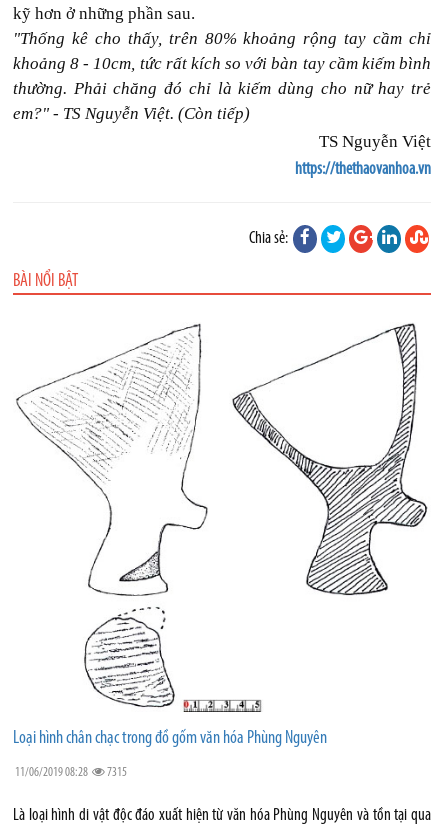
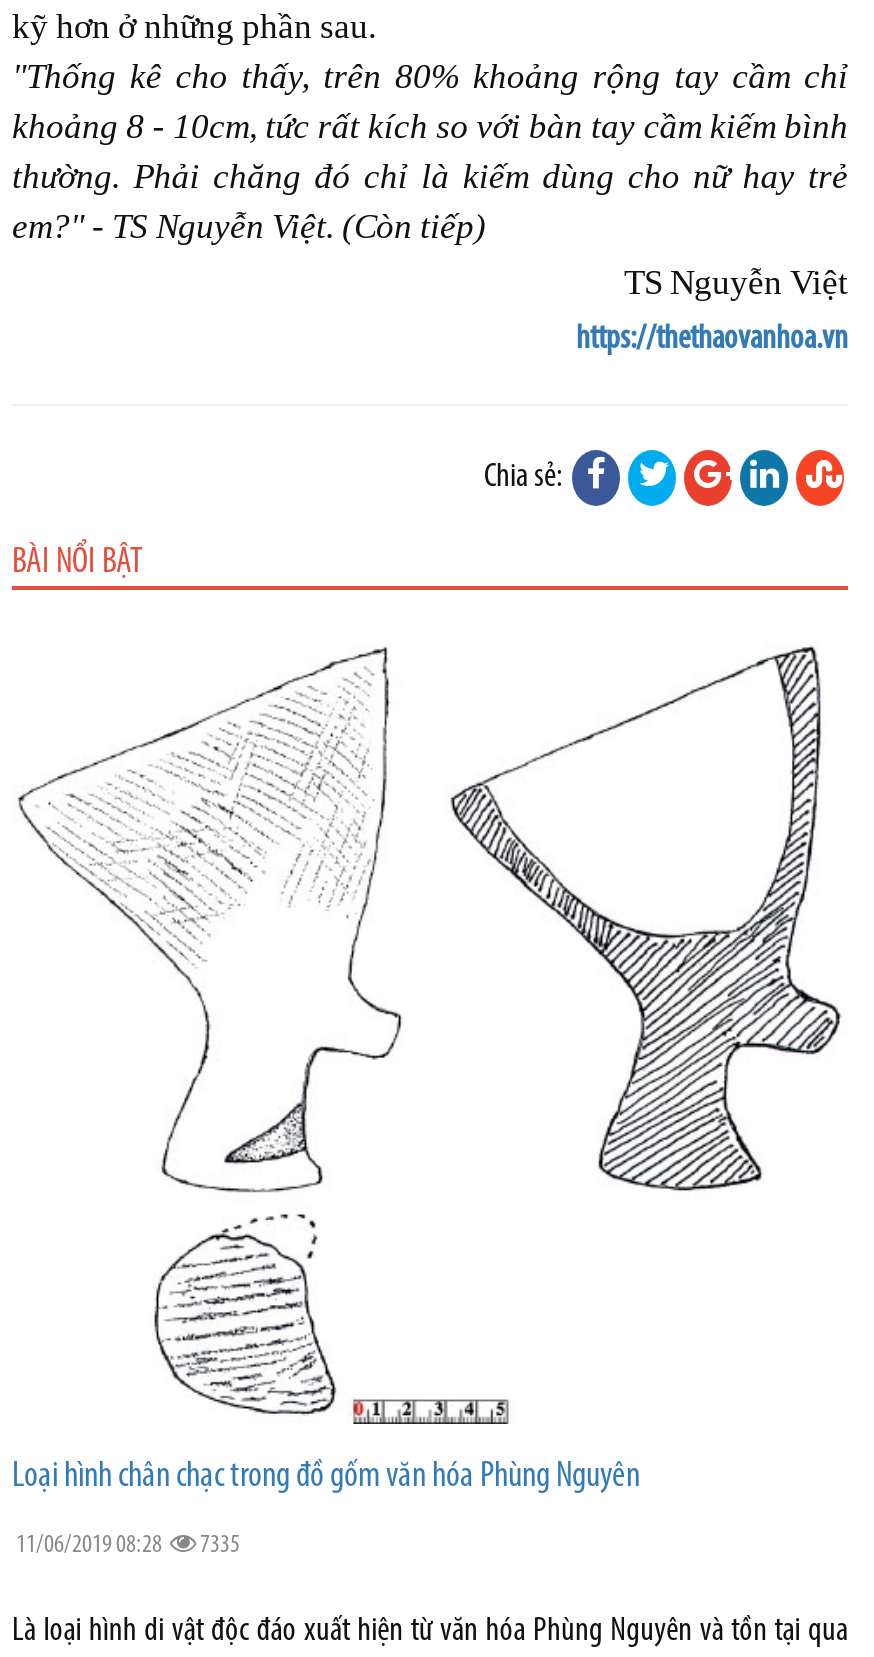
[15,766,127,779] 11/06/2019 08:28 7315 -> [16,1531,240,1557] 11/06/2019 08:28 7335

